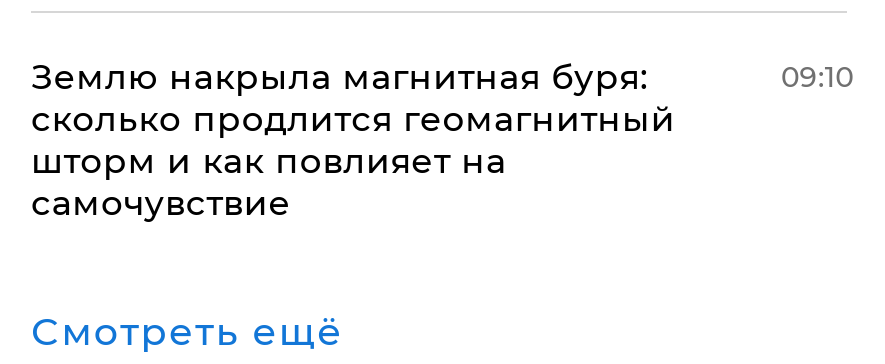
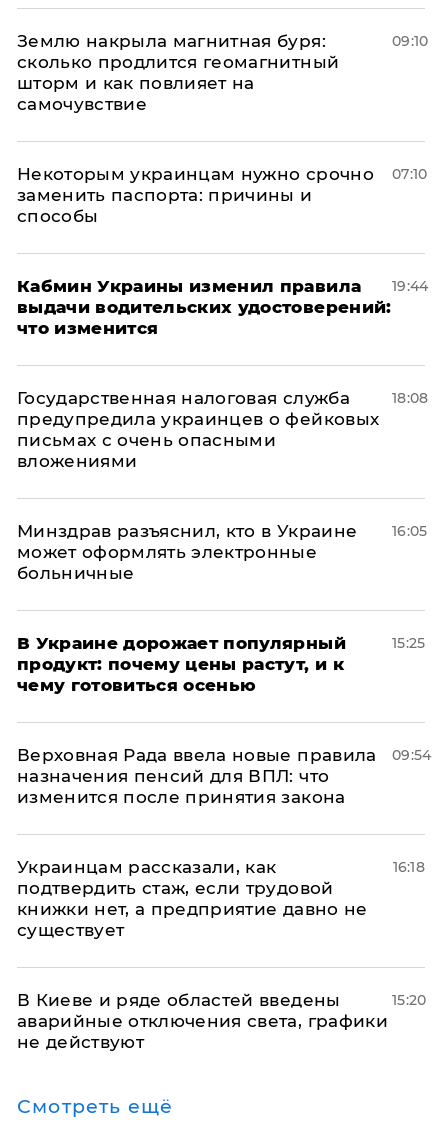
none -> [17,164,374,226] Некоторым украинцам нужно срочно | заменить паспорта: причины и | способы
none -> [17,276,392,338] Кабмин Украины изменил правила | выдачи водительских удостоверений: | что изменится
none -> [17,388,379,471] Государственная налоговая служба | предупредила украинцев о фейковых | письмах с очень опасными | вложениями
none -> [17,521,357,583] Минздрав разъяснил, кто в Украине | может оформлять электронные | больничные
none -> [17,633,346,695] В Украине дорожает популярный | продукт: почему цены растут, и к | чему готовиться осенью
none -> [17,745,377,807] Верховная Рада ввела новые правила | назначения пенсий для ВПЛ: что | изменится после принятия закона
none -> [17,857,368,940] Украинцам рассказали, как | подтвердить стаж, если трудовой | книжки нет, а предприятие давно не | существует
none -> [17,990,388,1052] В Киеве и ряде областей введены | аварийные отключения света, графики | не действуют
none -> [392,165,427,183] 07:10
none -> [392,277,428,295] 19:44
none -> [392,389,428,407] 18:08
none -> [392,522,427,540] 16:05
none -> [392,634,425,652] 15:25
none -> [392,746,431,764] 09:54
none -> [392,991,426,1009] 15:20
none -> [393,858,425,876] 16:18

